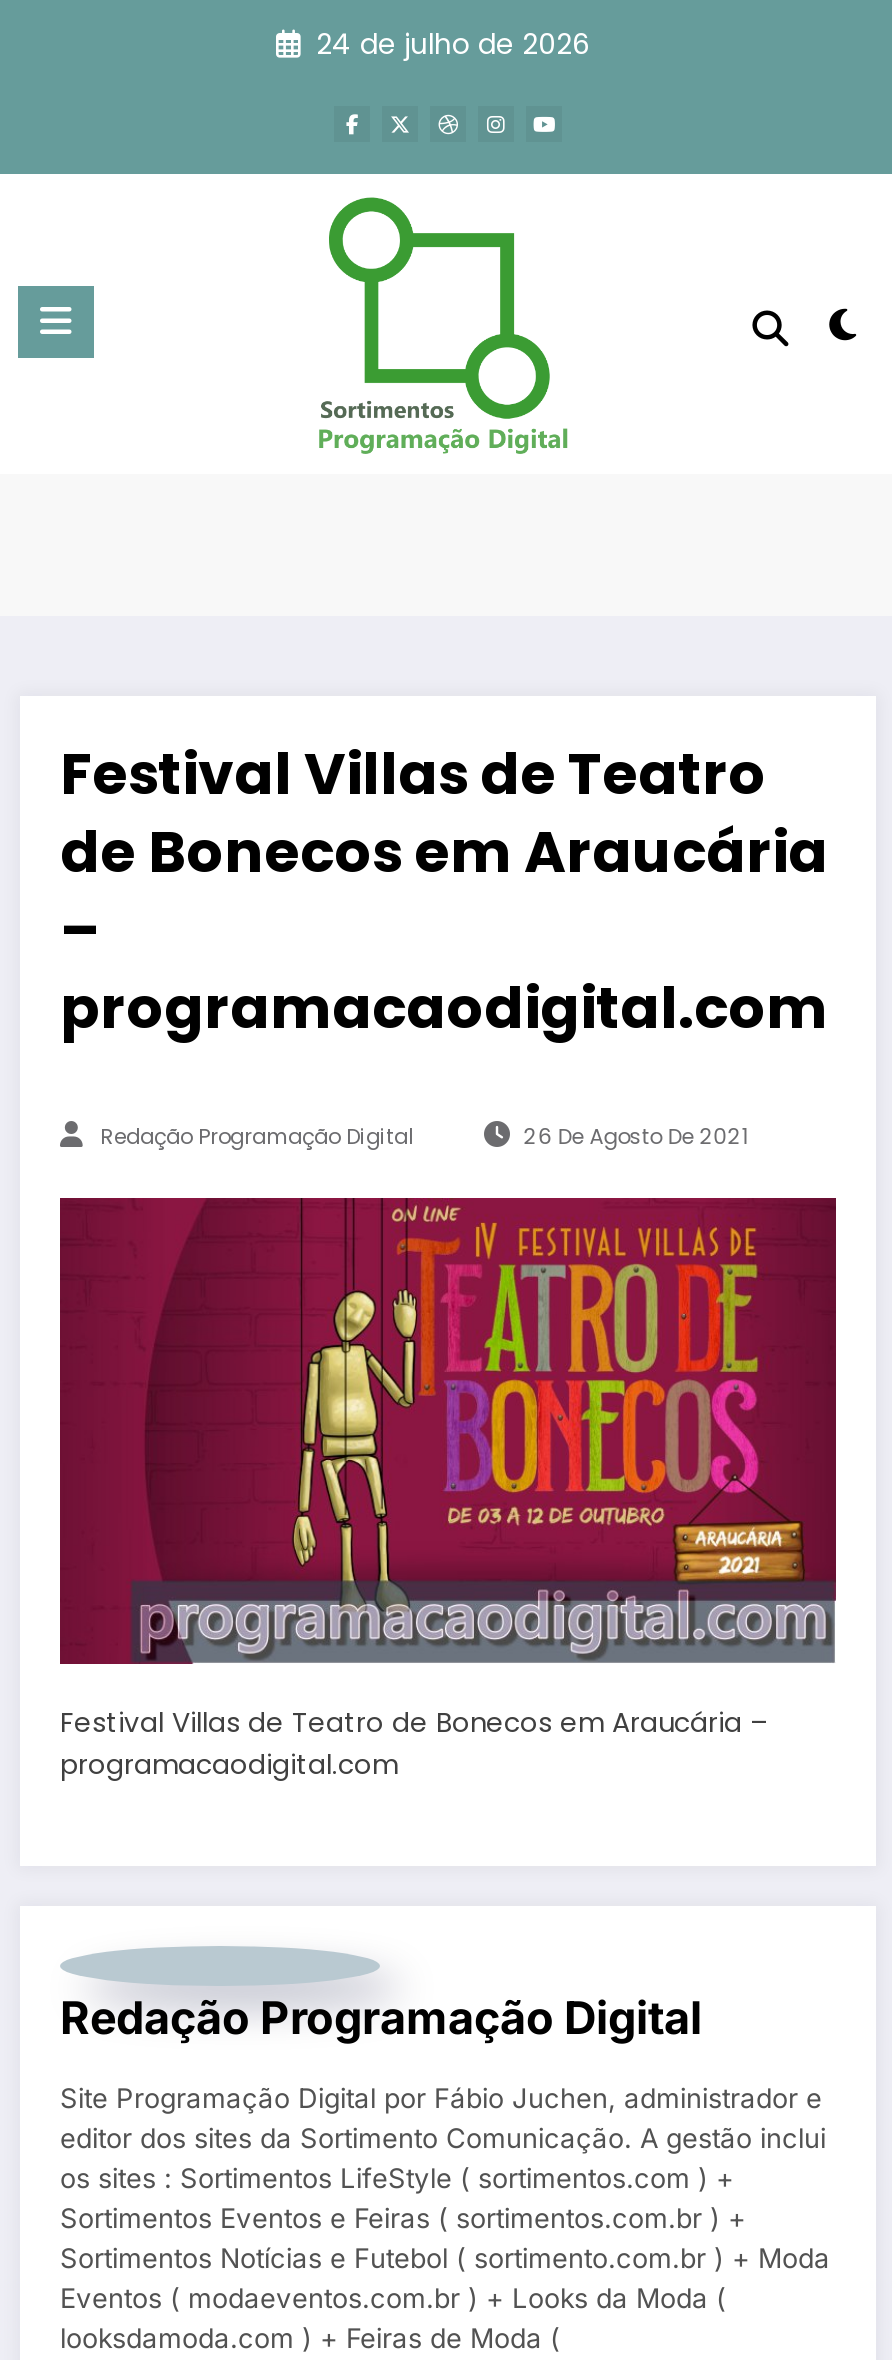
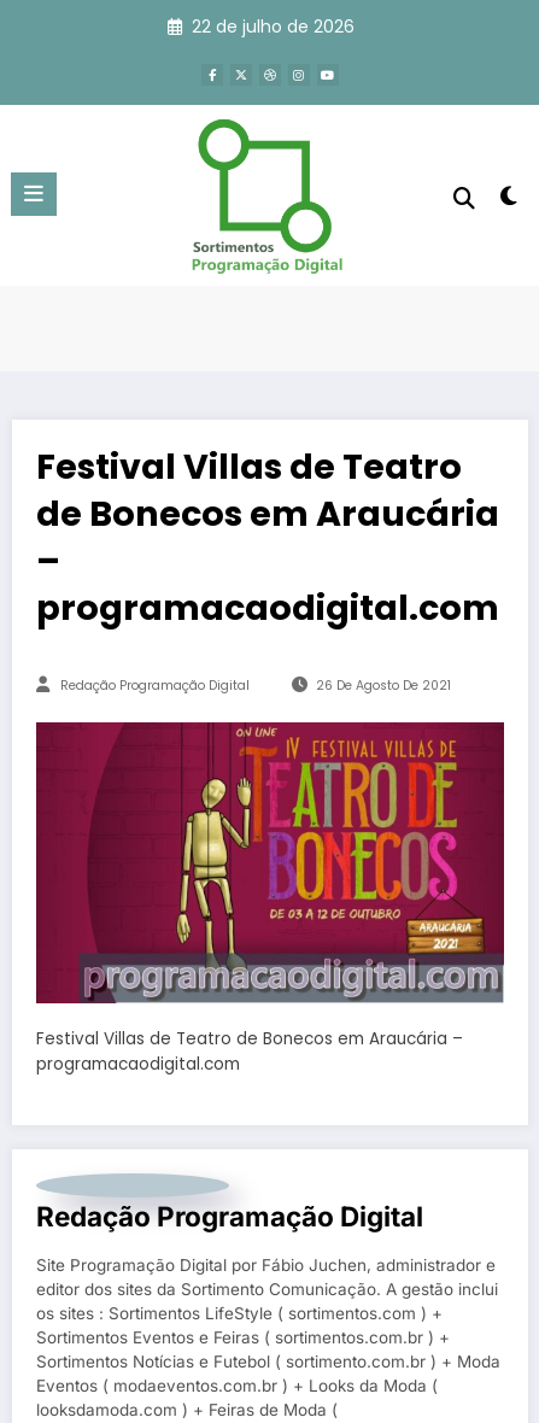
[316,24,590,64] 24 de julho de 2026 -> [192,14,355,39] 22 de julho de 2026

